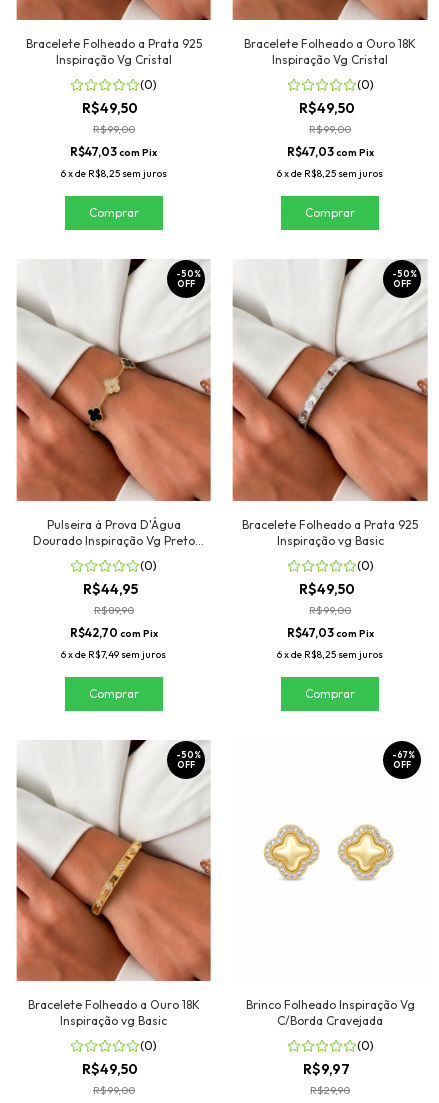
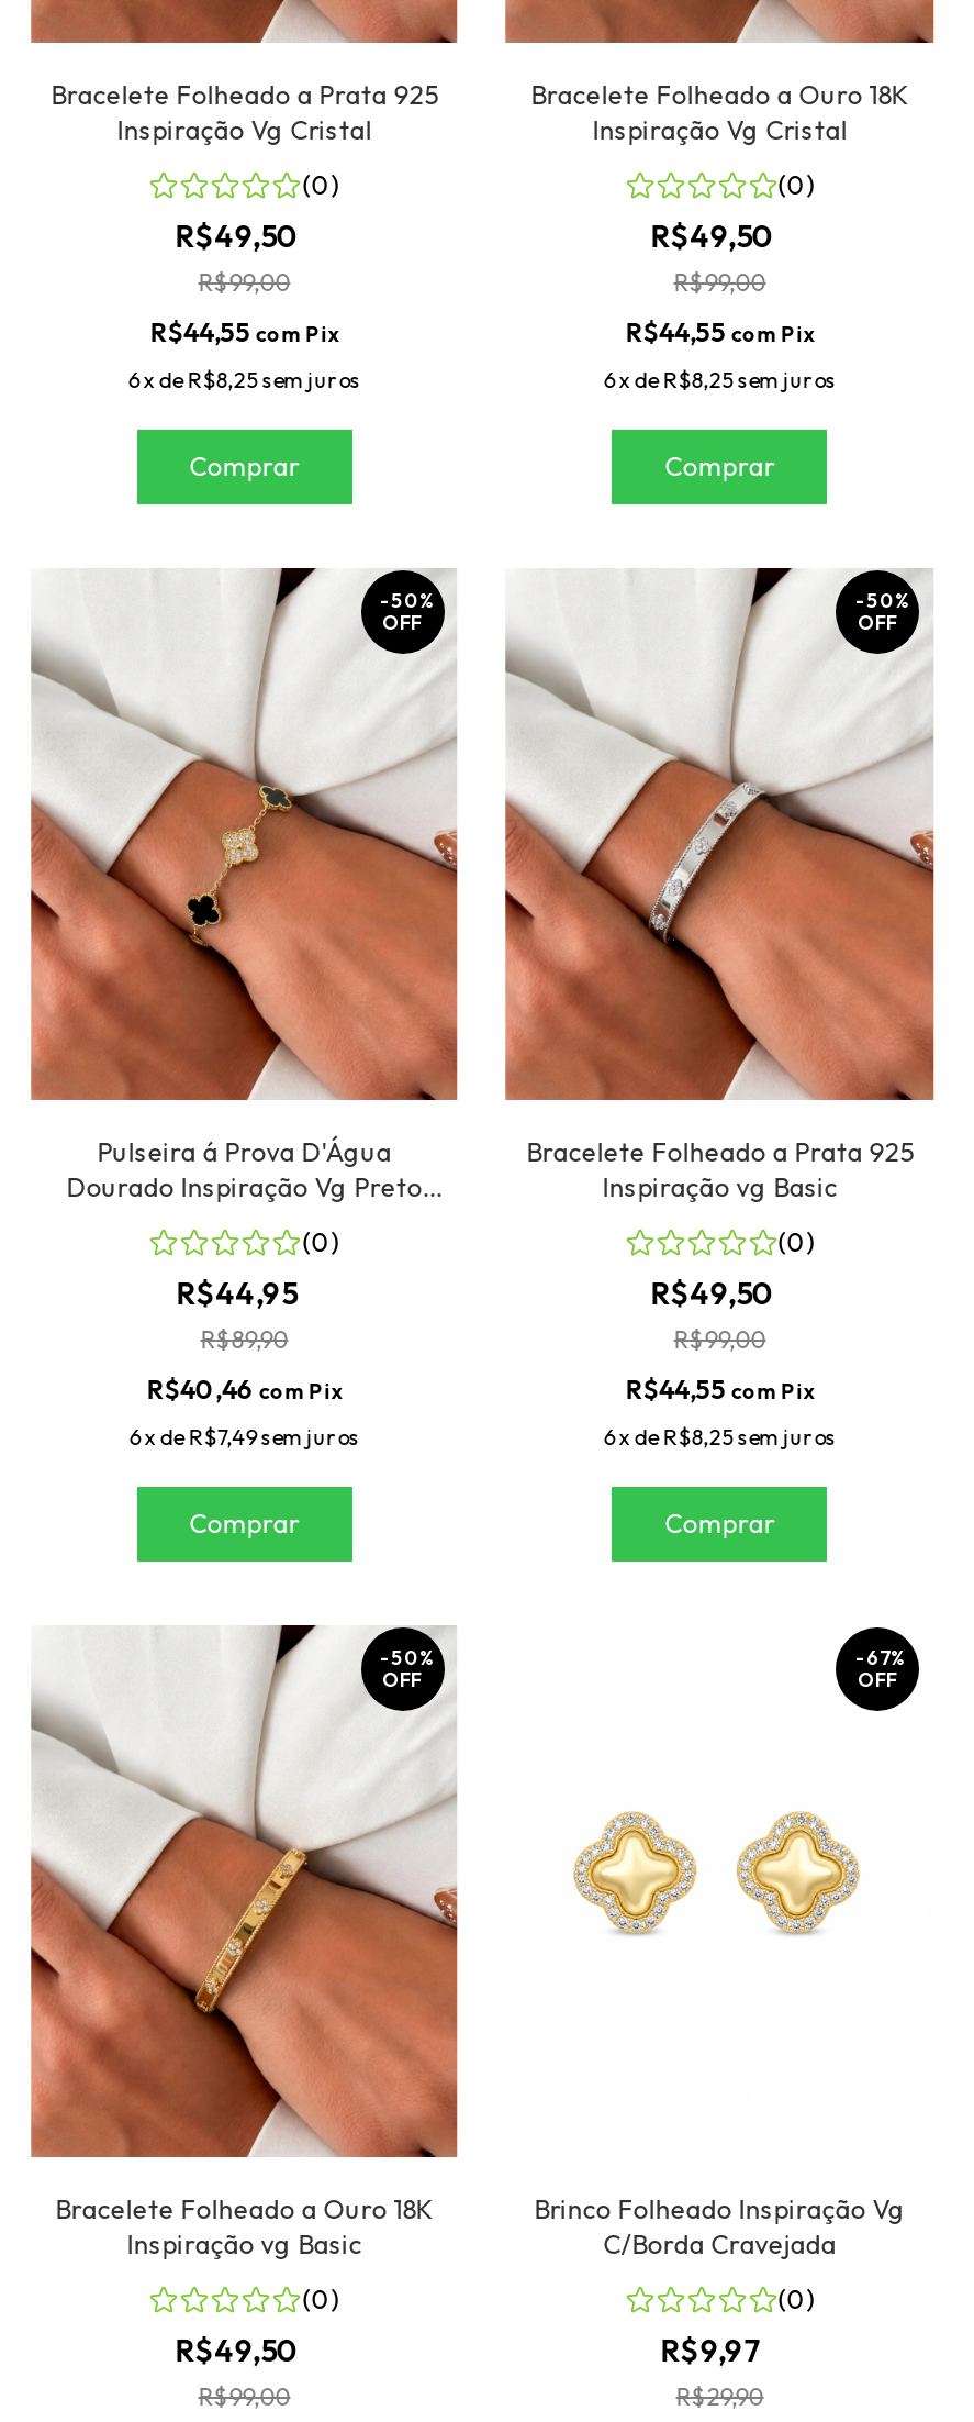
[70,144,157,159] R$47,03 com Pix -> [150,316,339,349] R$44,55 com Pix
[287,144,374,159] R$47,03 com Pix -> [625,316,814,349] R$44,55 com Pix
[70,625,158,640] R$42,70 com Pix -> [146,1373,342,1406] R$40,46 com Pix
[287,625,374,640] R$47,03 com Pix -> [625,1373,814,1406] R$44,55 com Pix

